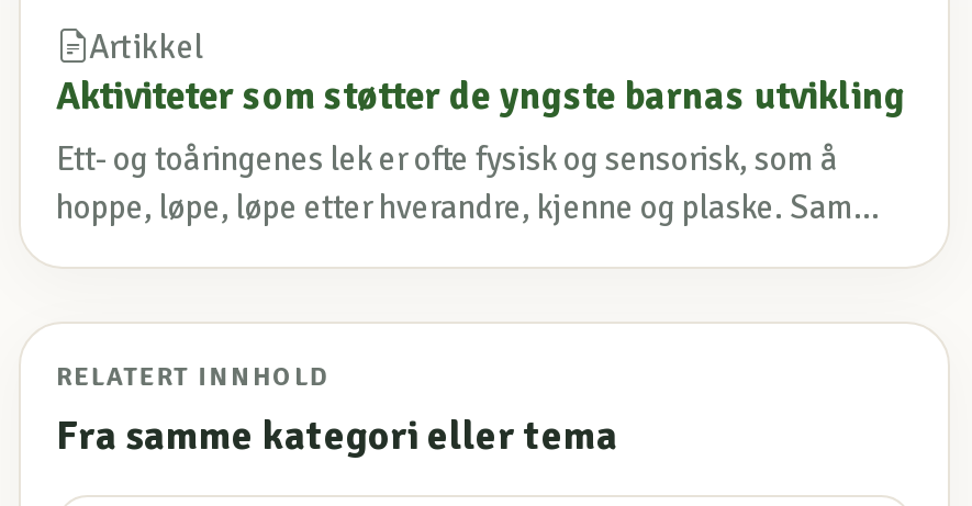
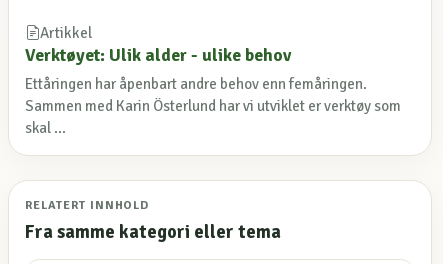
[56,72,906,228] Aktiviteter som støtter de yngste barnas utvikling | Ett- og toåringenes lek er ofte fysisk og sensorisk, som å | hoppe, løpe, løpe etter hverandre, kjenne og plaske. Sam... -> [25,44,401,137] Verktøyet: Ulik alder - ulike behov | Ettåringen har åpenbart andre behov enn femåringen. | Sammen med Karin Österlund har vi utviklet er verktøy som | skal ...

